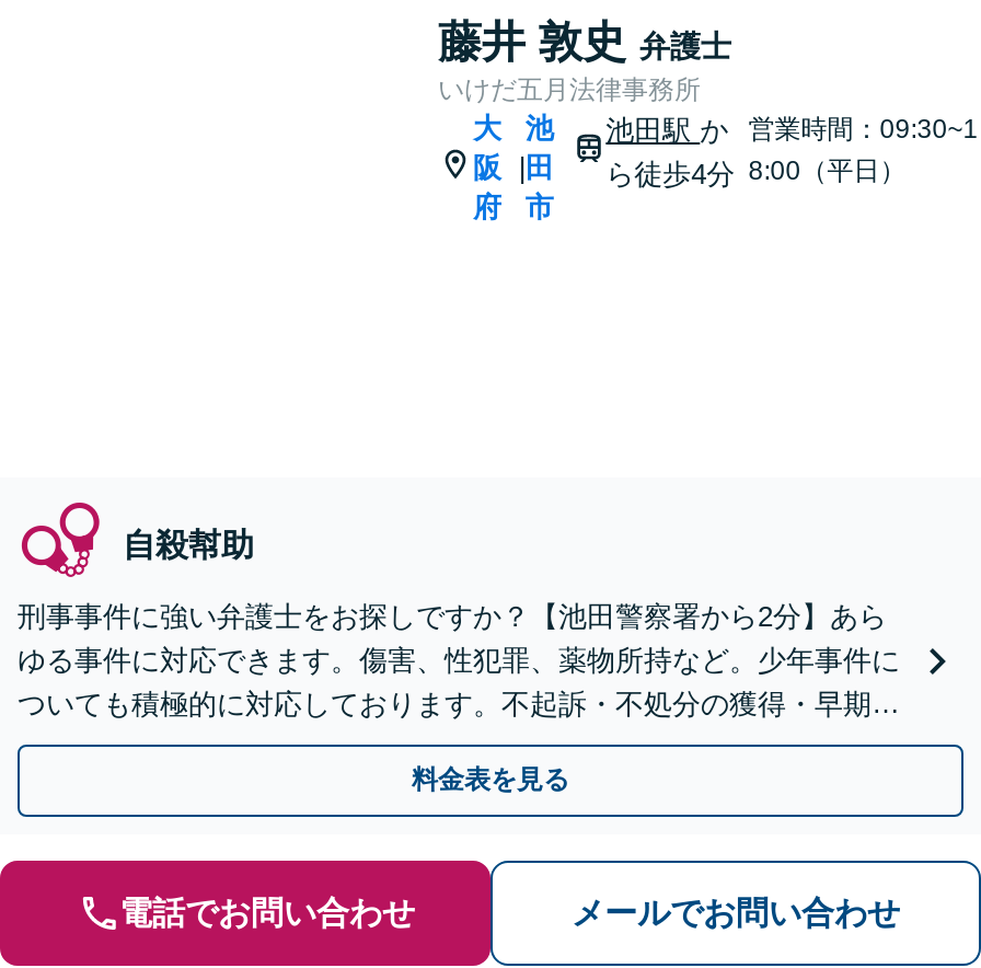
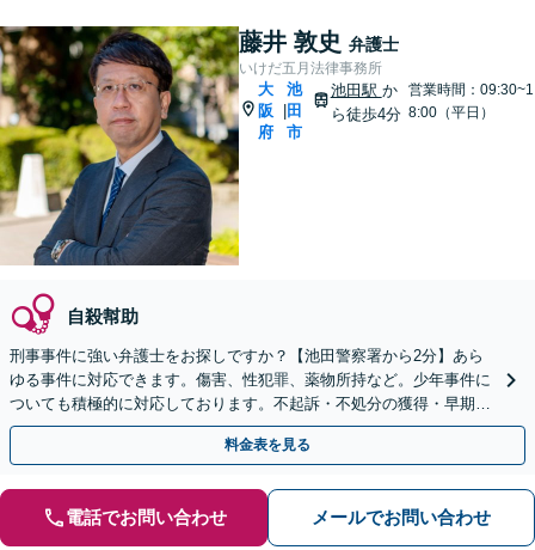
none -> [4,25,240,267] [image]

